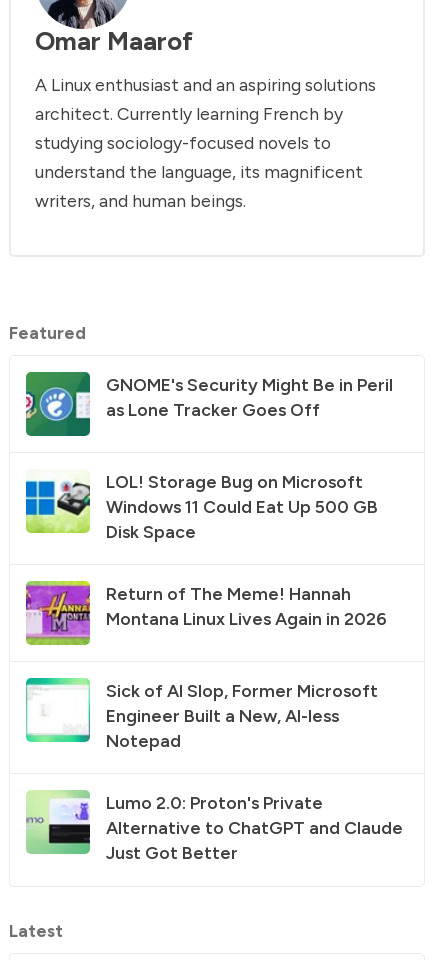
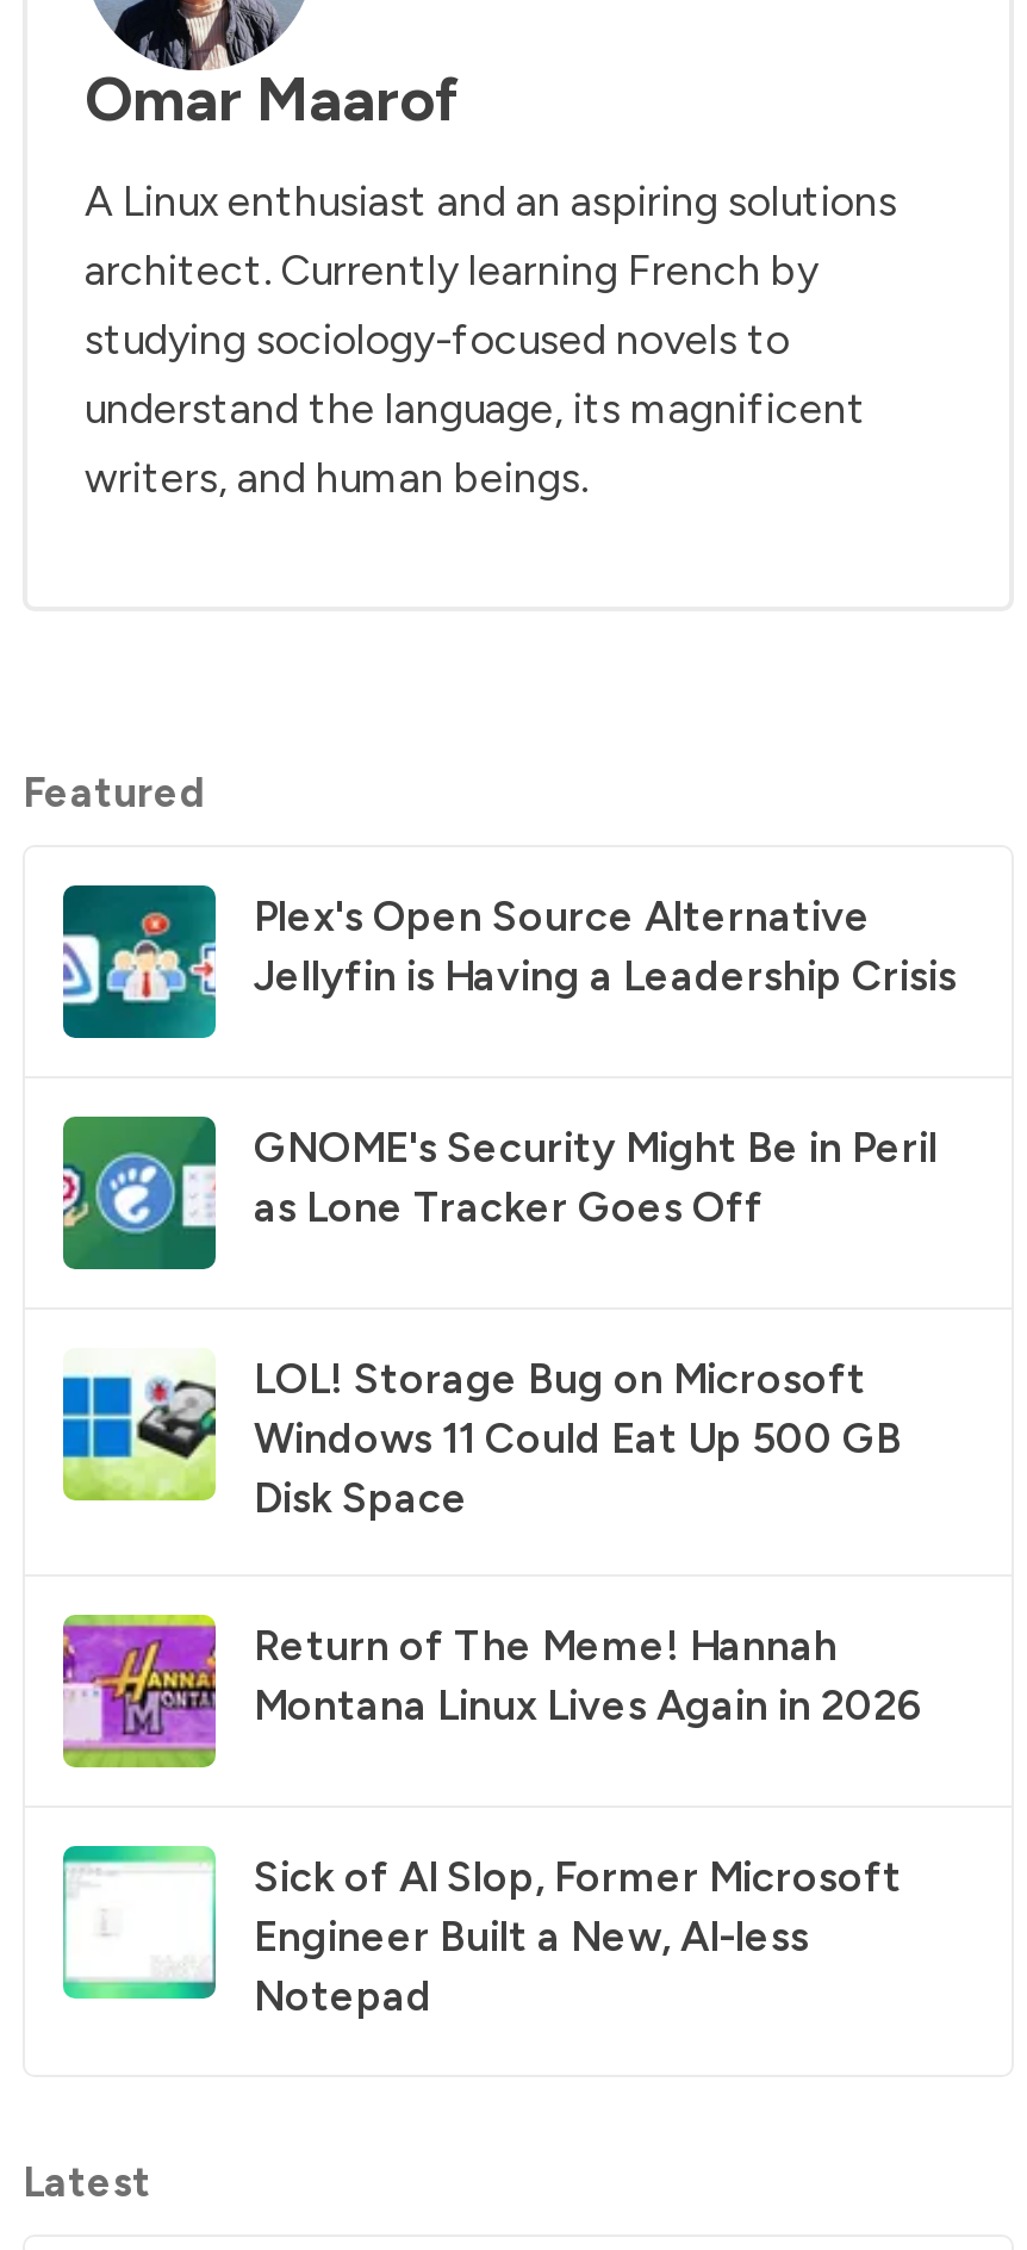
none -> [63,884,957,1042] [image] | Plex's Open Source Alternative | Jellyfin is Having a Leadership Crisis
moved [24,374,393,751] -> [58,1122,938,2021]: [image] | GNOME's Security Might Be in Peril | as Lone Tracker Goes Off | ... | Engineer Built a New, AI-less | Notepad
[26,790,403,863] [image] | Lumo 2.0: Proton's Private | Alternative to ChatGPT and Claude | Just Got Better -> none

